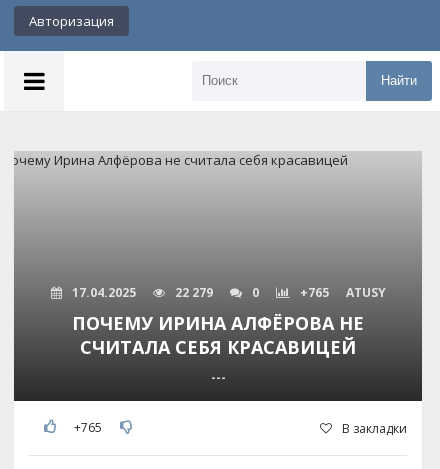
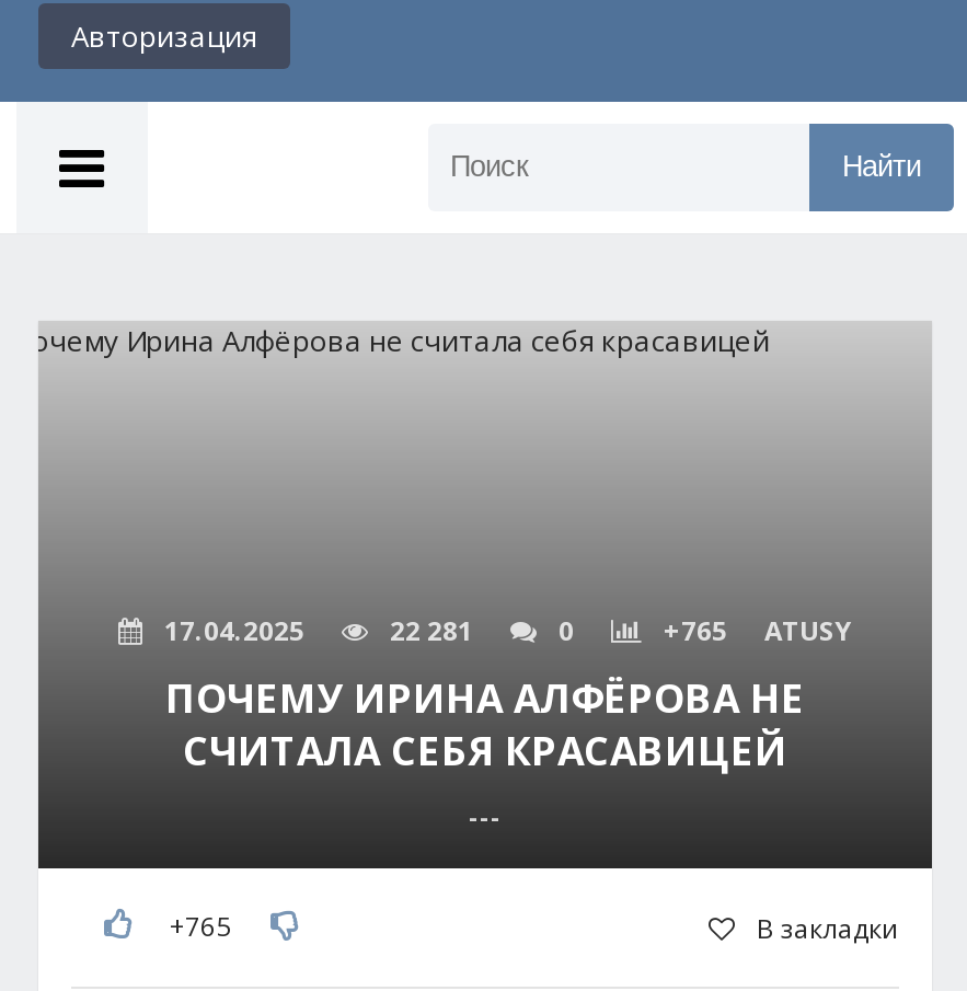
[174,284,212,301] 22 279 -> [390,612,473,649] 22 281

